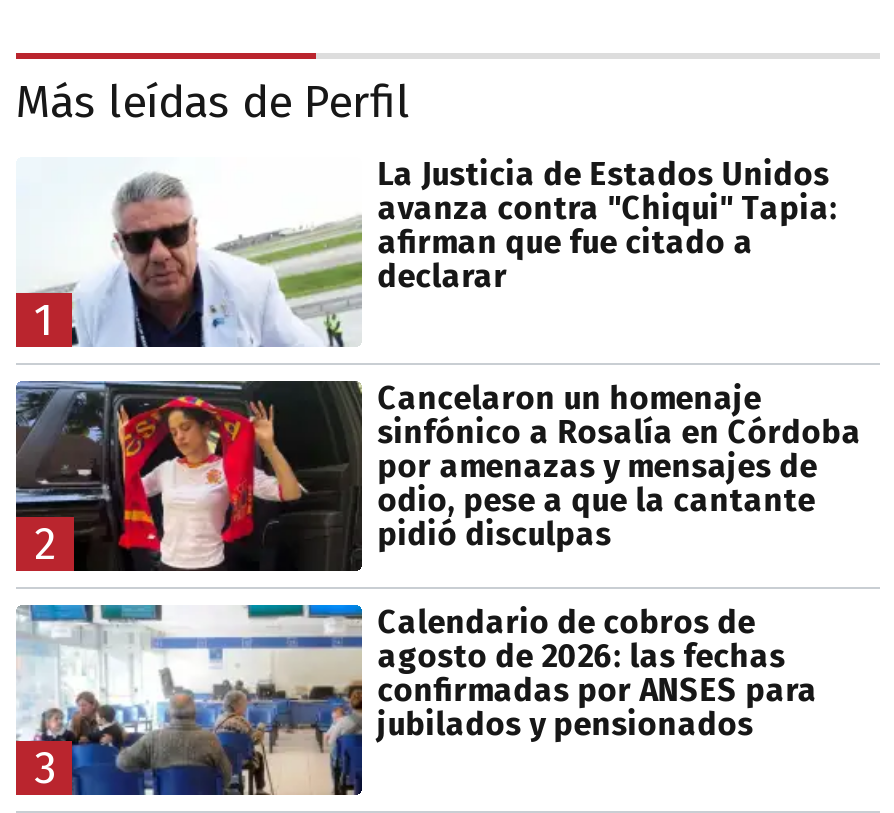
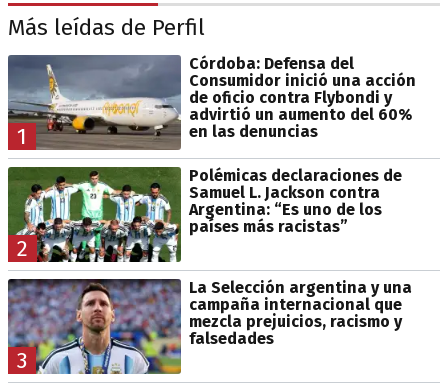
[16,155,838,349] [image] | La Justicia de Estados Unidos | avanza contra "Chiqui" Tapia: | afirman que fue citado a | declarar -> [7,54,416,151] [image] | Córdoba: Defensa del | Consumidor inició una acción | de oficio contra Flybondi y | advirtió un aumento del 60% | en las denuncias
[14,379,862,573] [image] | Cancelaron un homenaje | sinfónico a Rosalía en Córdoba | por amenazas y mensajes de | odio, pese a que la cantante | pidió disculpas -> [7,166,402,263] [image] | Polémicas declaraciones de | Samuel L. Jackson contra | Argentina: “Es uno de los | países más racistas”
[16,603,818,797] [image] | Calendario de cobros de | agosto de 2026: las fechas | confirmadas por ANSES para | jubilados y pensionados -> [7,278,412,375] [image] | La Selección argentina y una | campaña internacional que | mezcla prejuicios, racismo y | falsedades

